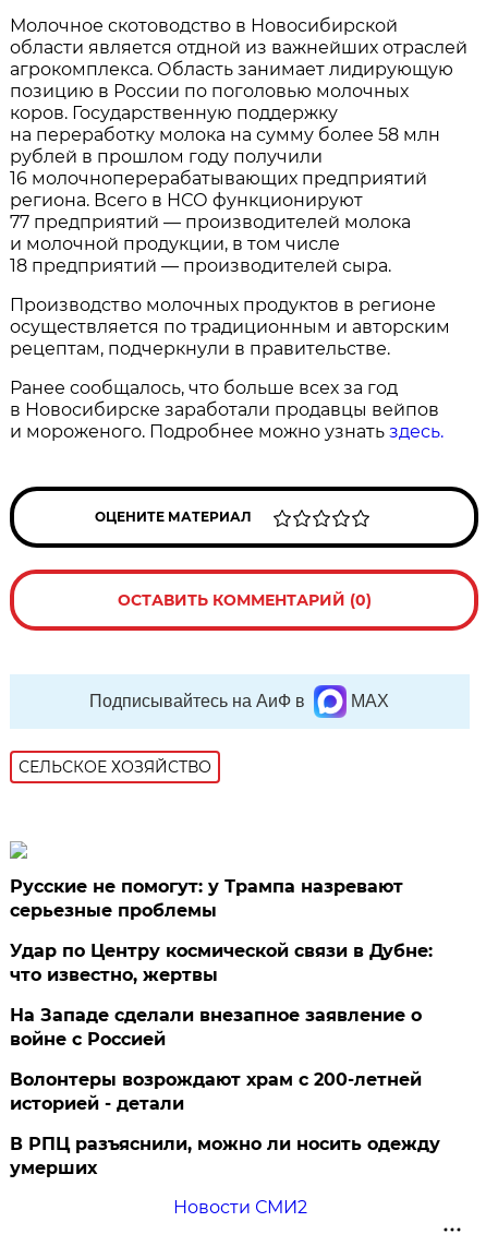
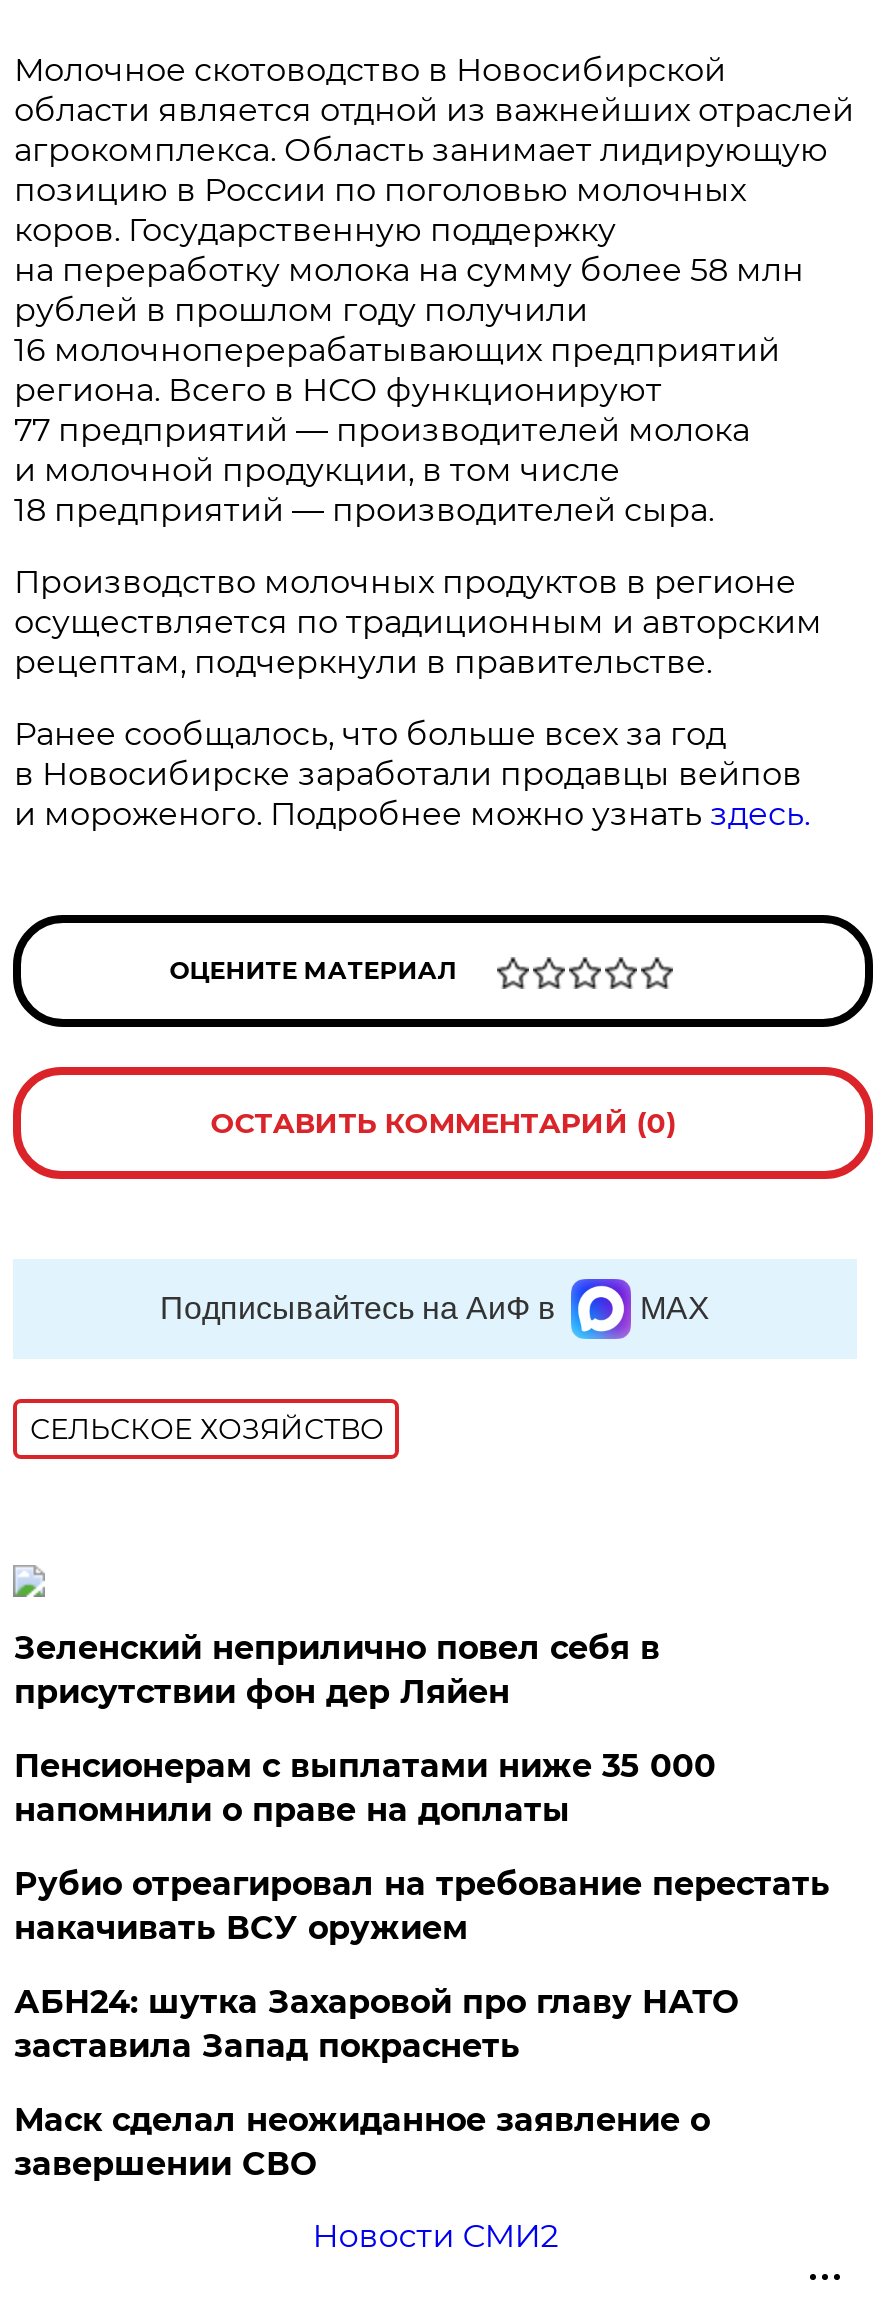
[10,876,404,921] Русские не помогут: у Трампа назревают | серьезные проблемы -> [14,1629,660,1711] Зеленский неприлично повел cебя в | присутствии фон дер Ляйен
[10,941,433,985] Удар по Центру космической связи в Дубне: | что известно, жертвы -> [14,1747,716,1829] Пенсионерам с выплатами ниже 35 000 | напомнили о праве на доплаты
[10,1005,422,1050] На Западе сделали внезапное заявление о | войне с Россией -> [14,1865,830,1947] Рубио отреагировал на требование перестать | накачивать ВСУ оружием
[10,1069,422,1114] Волонтеры возрождают храм с 200-летней | историей - детали -> [14,1983,738,2065] АБН24: шутка Захаровой про главу НАТО | заставила Запад покраснеть
[10,1134,441,1178] В РПЦ разъяснили, можно ли носить одежду | умерших -> [14,2101,710,2183] Маск сделал неожиданное заявление о | завершении СВО

